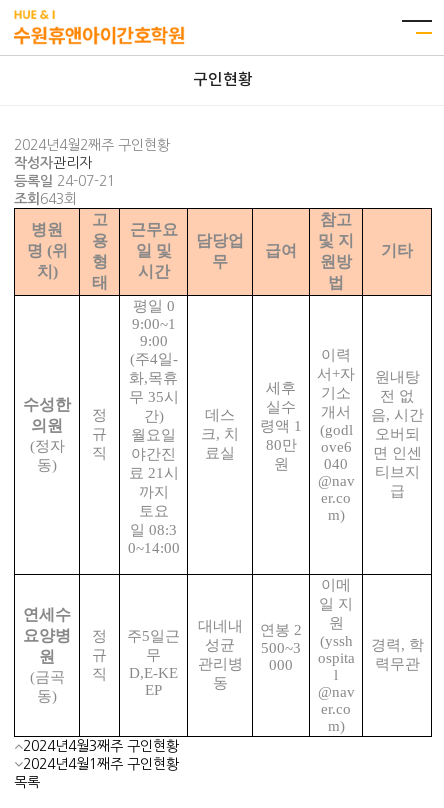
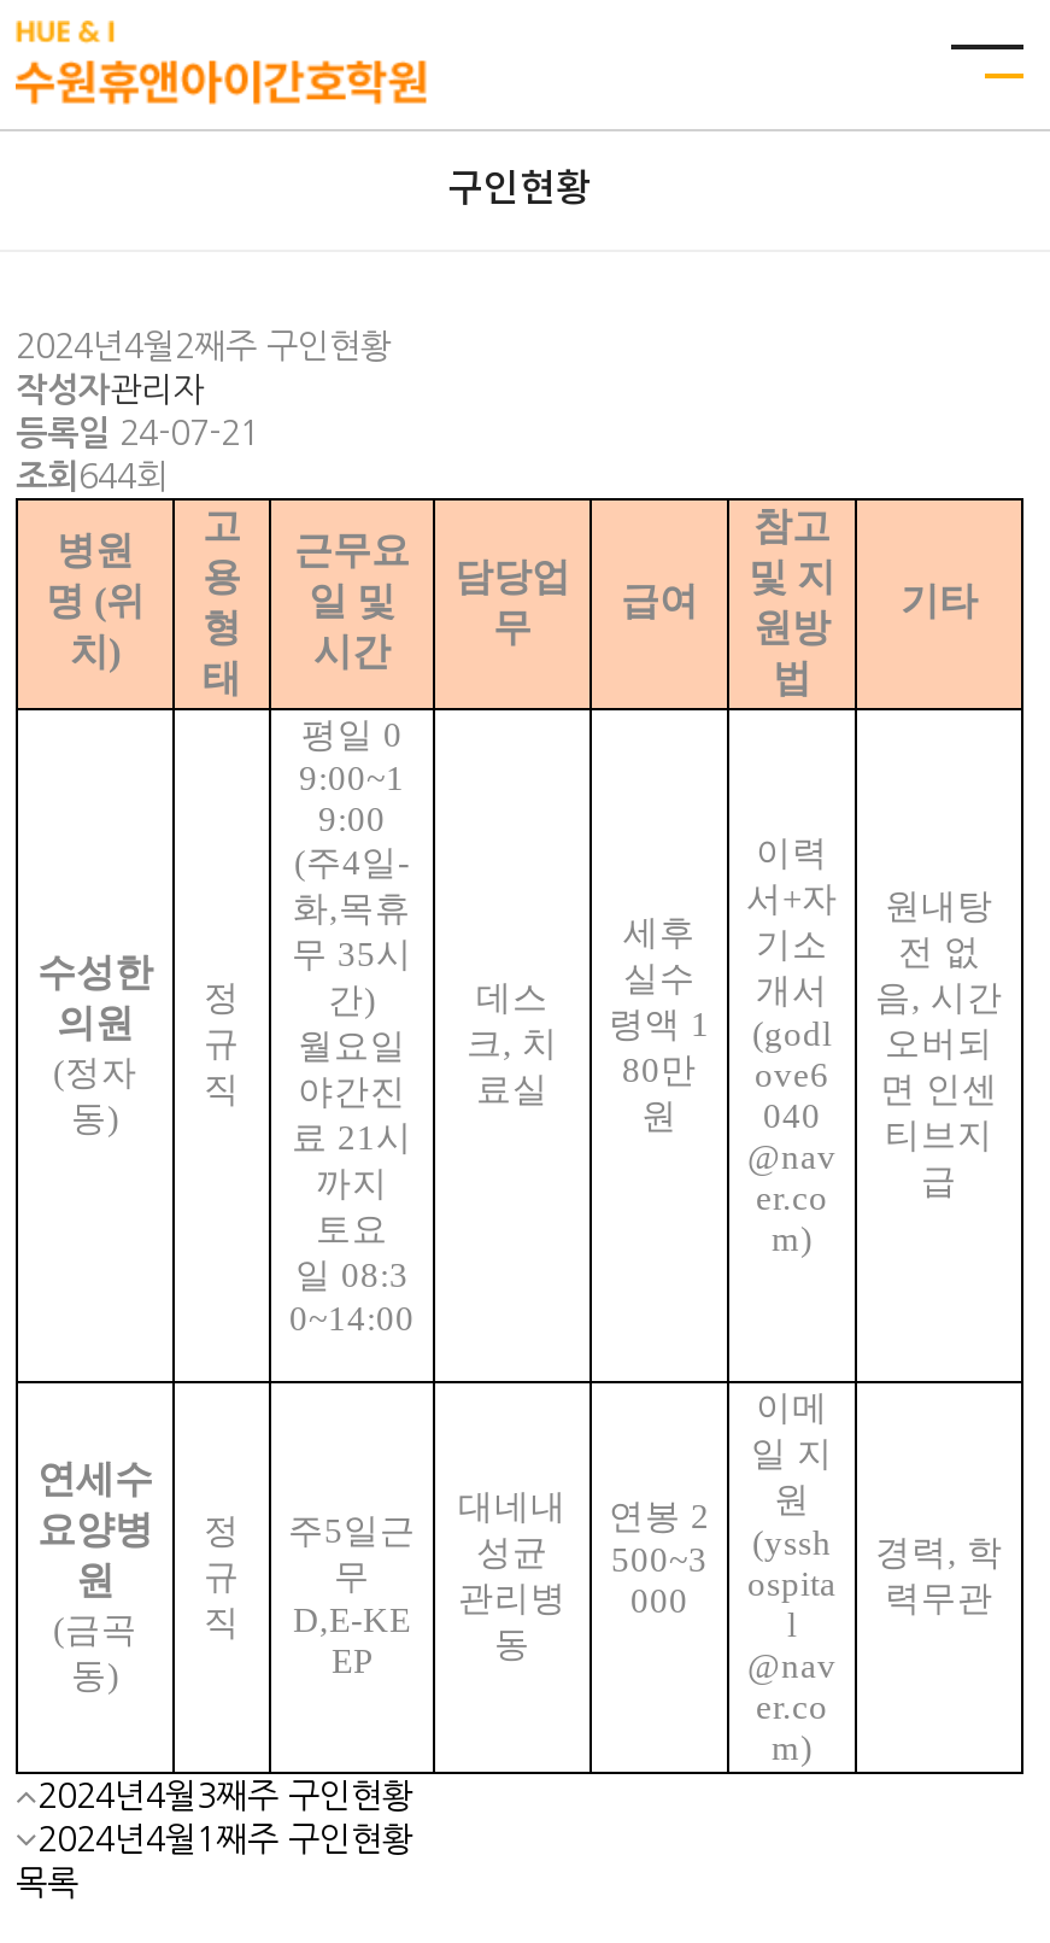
[14,192,77,206] 조회 643회 -> [16,460,168,493] 조회 644회

